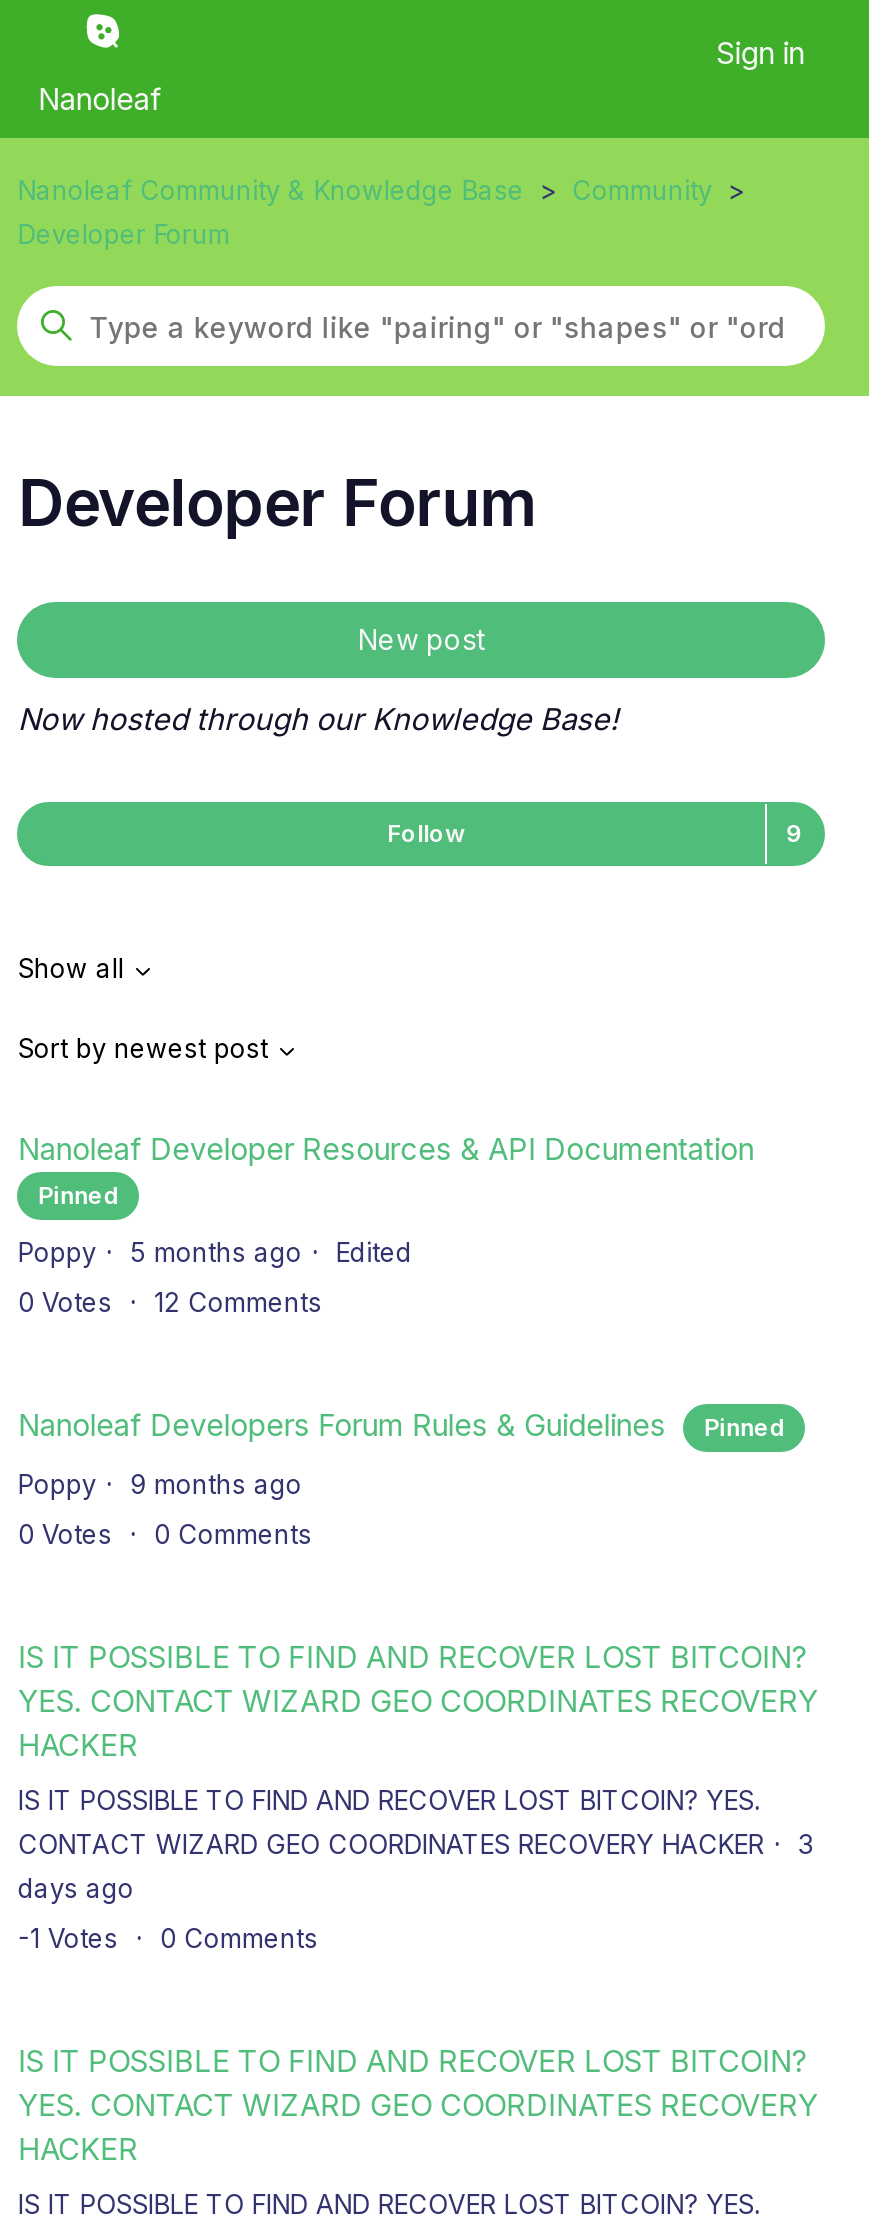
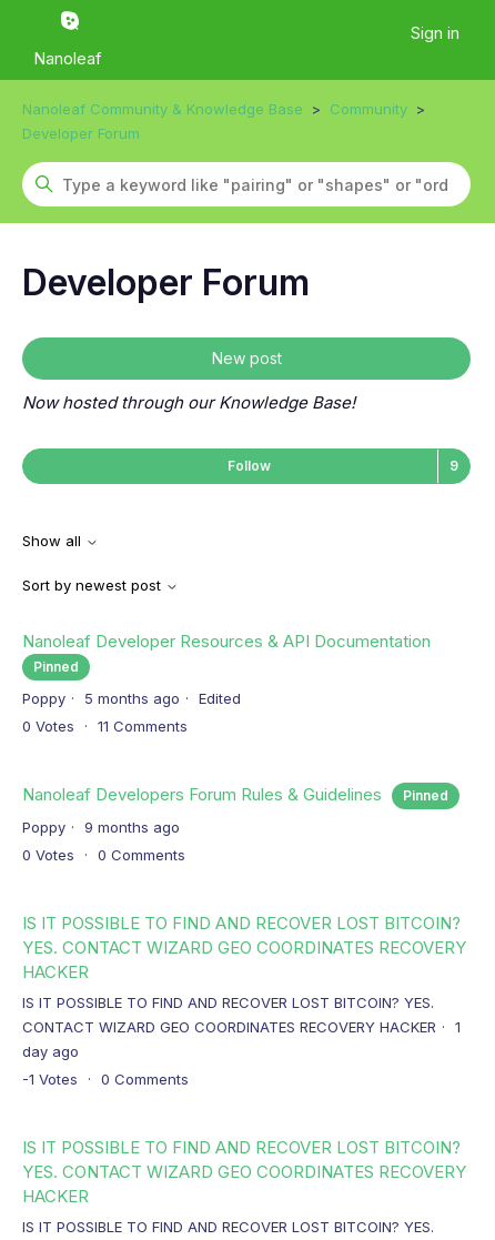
[18,1286,322,1318] 0 Votes 12 Comments -> [23,717,188,735] 0 Votes 11 Comments
[18,1828,814,1860] CONTACT WIZARD GEO COORDINATES RECOVERY HACKER 3 -> [23,1018,461,1036] CONTACT WIZARD GEO COORDINATES RECOVERY HACKER 1
[18,1872,134,1904] days ago -> [23,1042,79,1060] day ago

